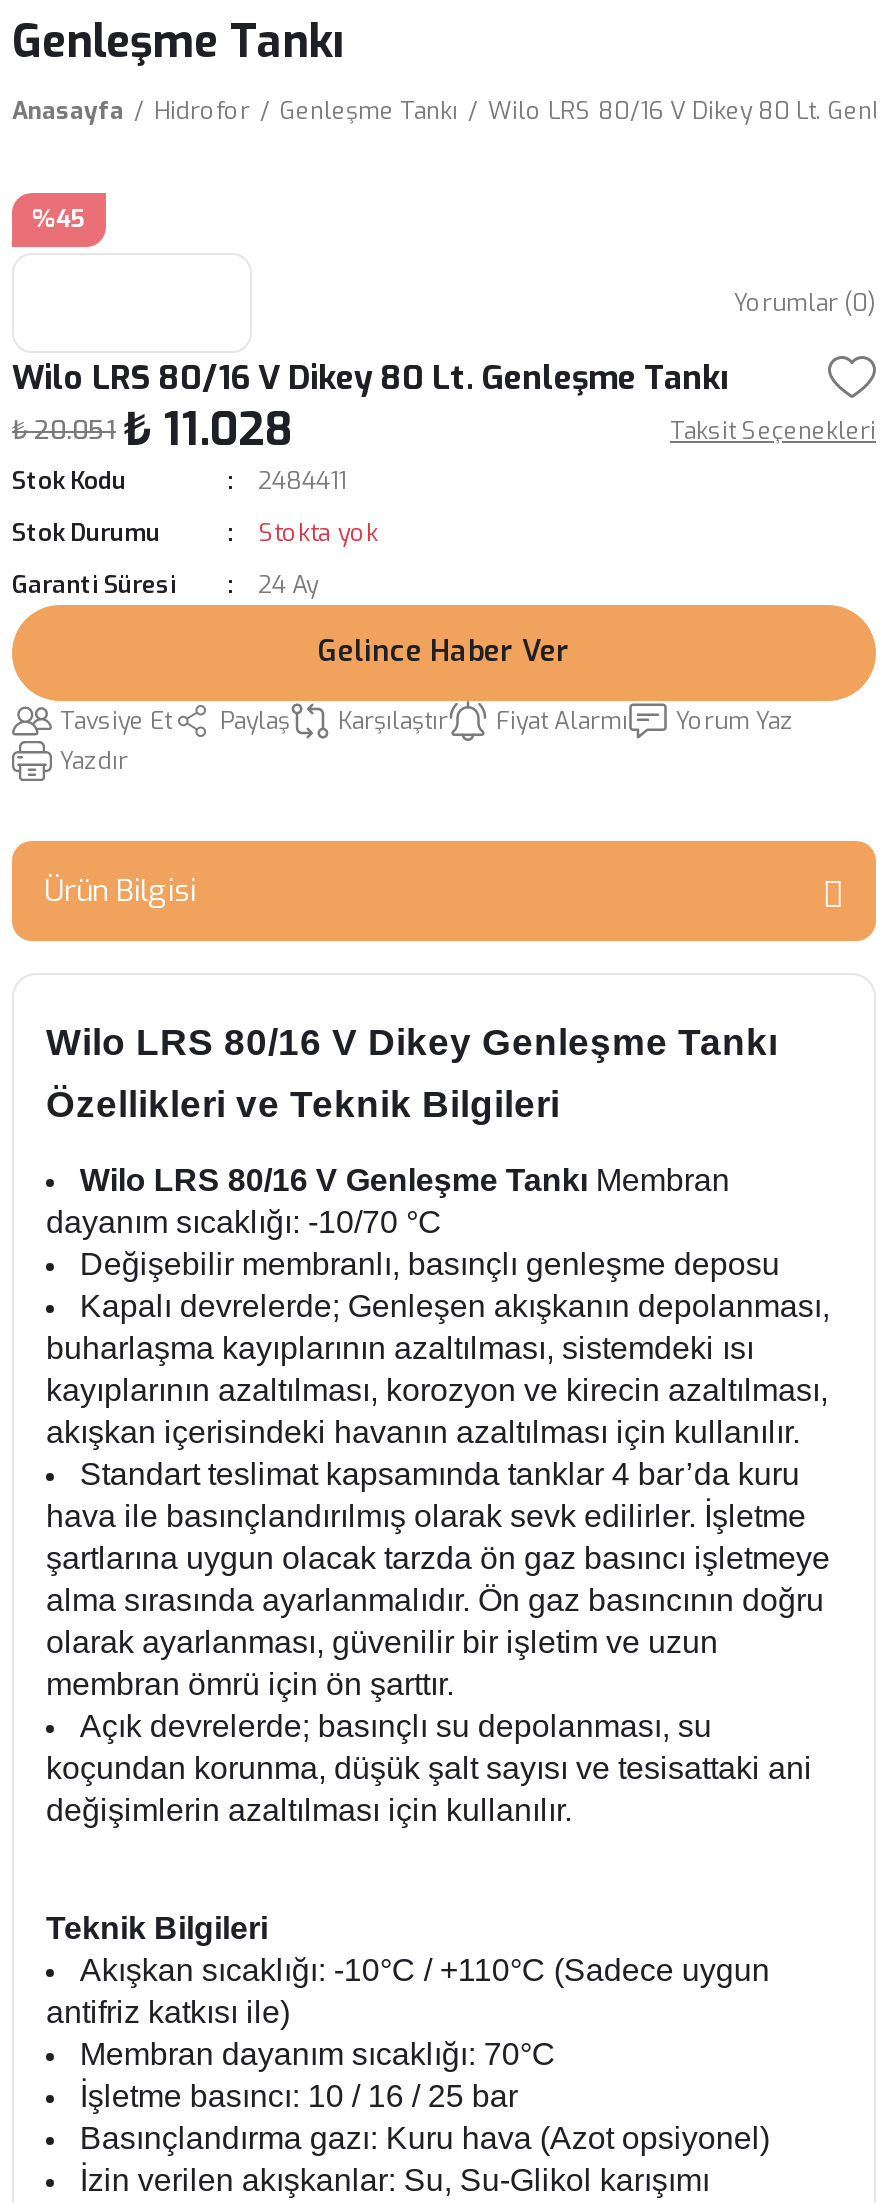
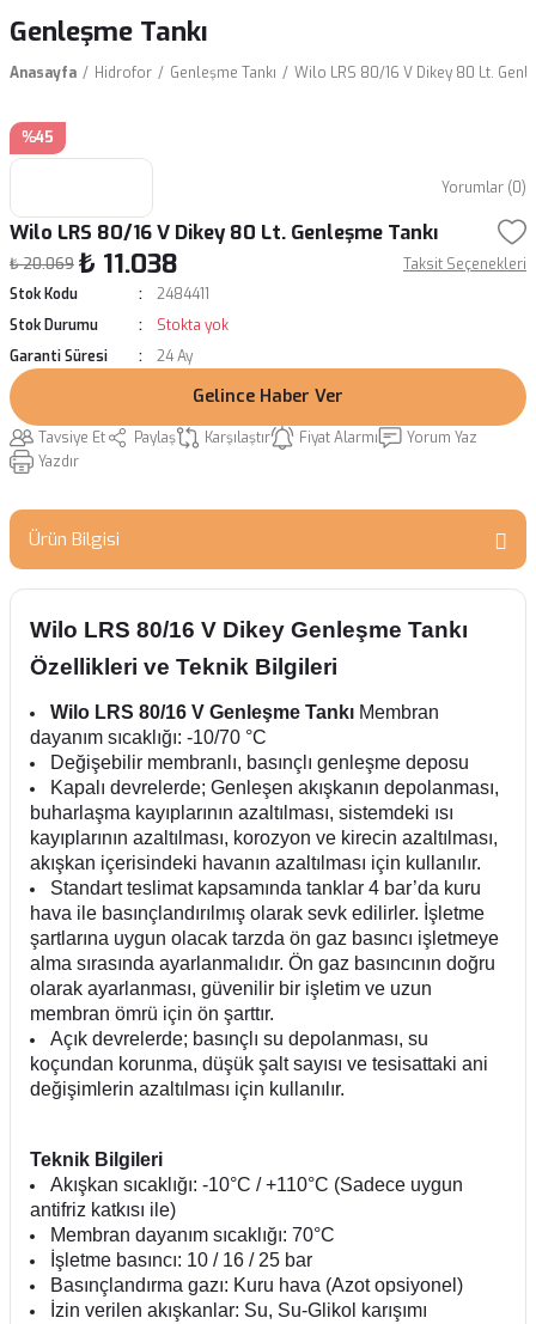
[12,402,292,460] ₺ 20.051 ₺ 11.028 -> [10,247,178,281] ₺ 20.069 ₺ 11.038

